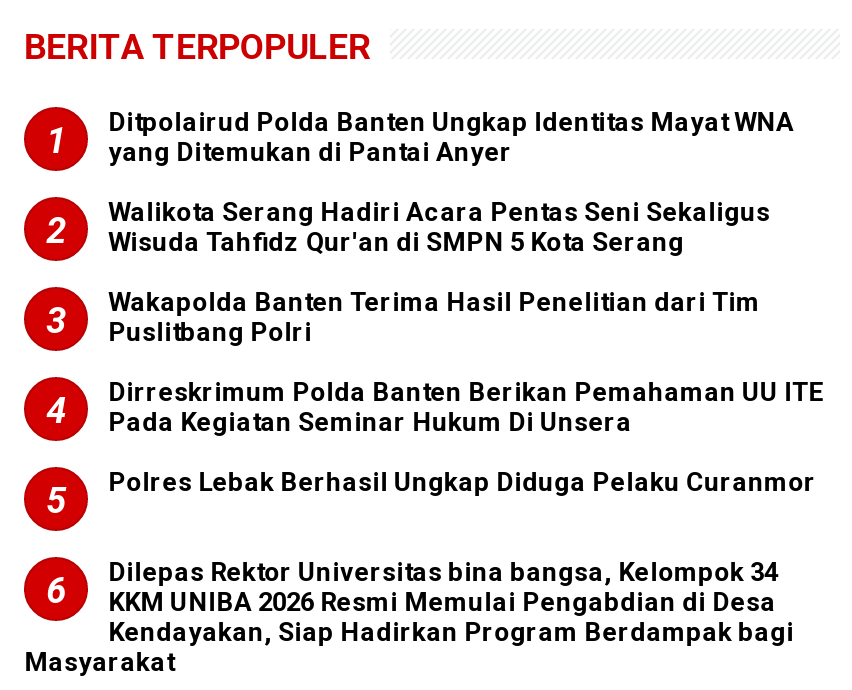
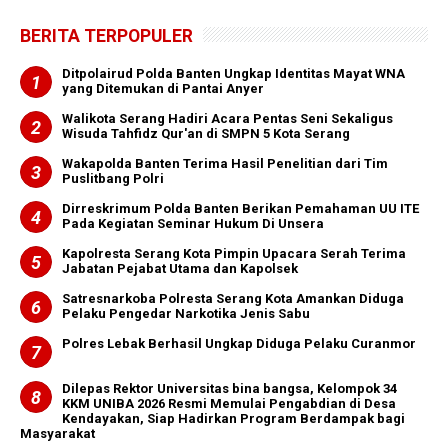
none -> [62,246,406,321] Kapolresta Serang Kota Pimpin Upacara Serah Terima | Jabatan Pejabat Utama dan Kapolsek | Satresnarkoba Polresta Serang Kota Amankan Diduga | Pelaku Pengedar Narkotika Jenis Sabu

